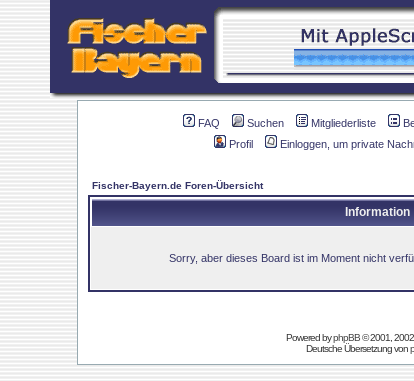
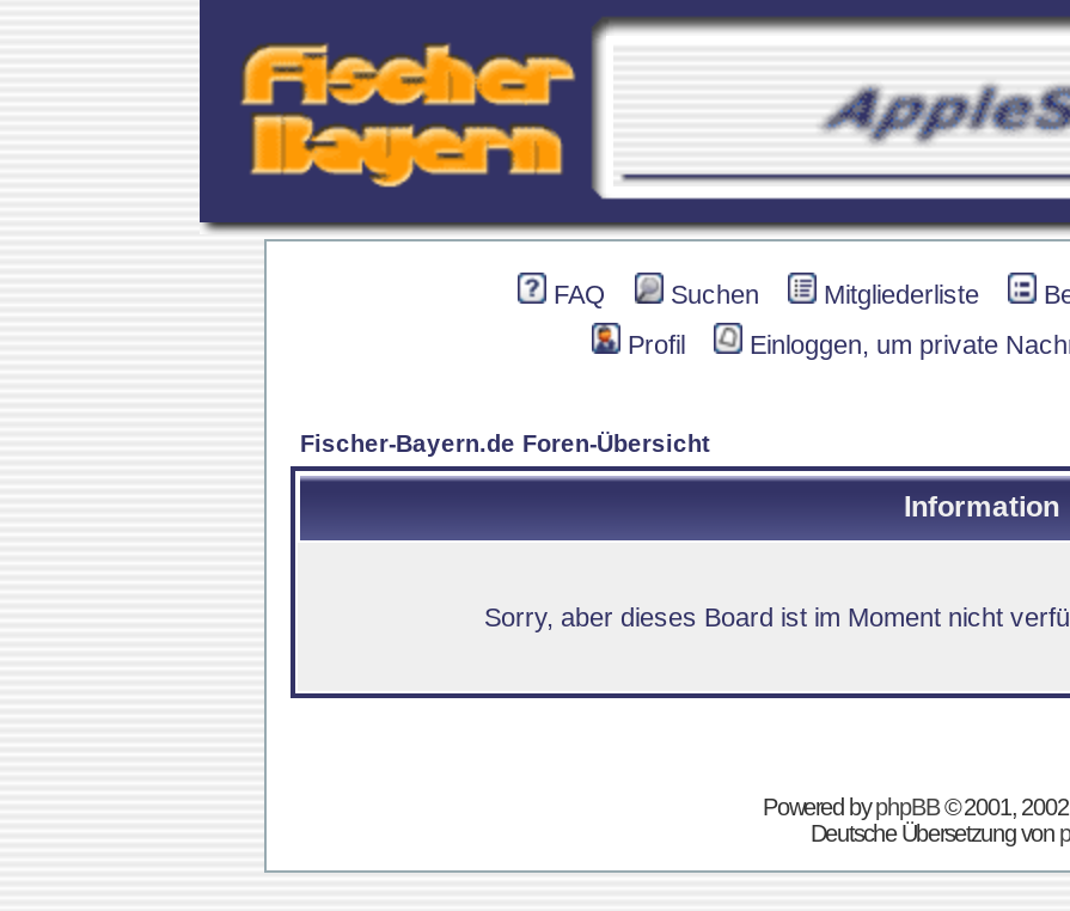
[293,27,411,67] [image] -> [783,69,1063,160] [image]

